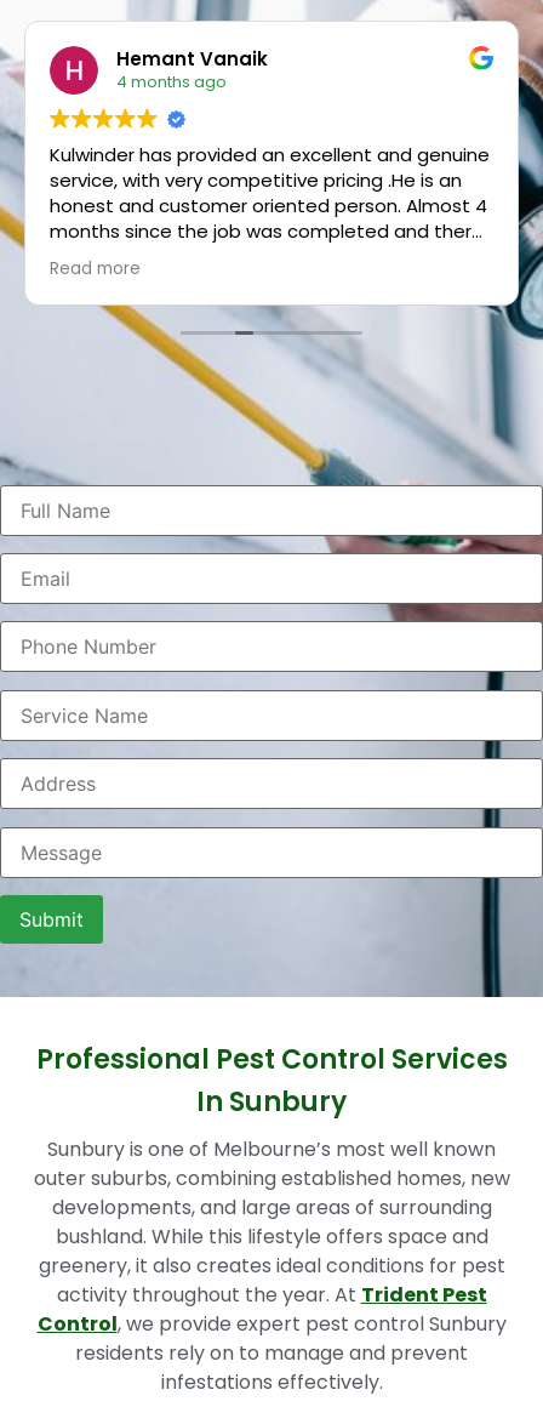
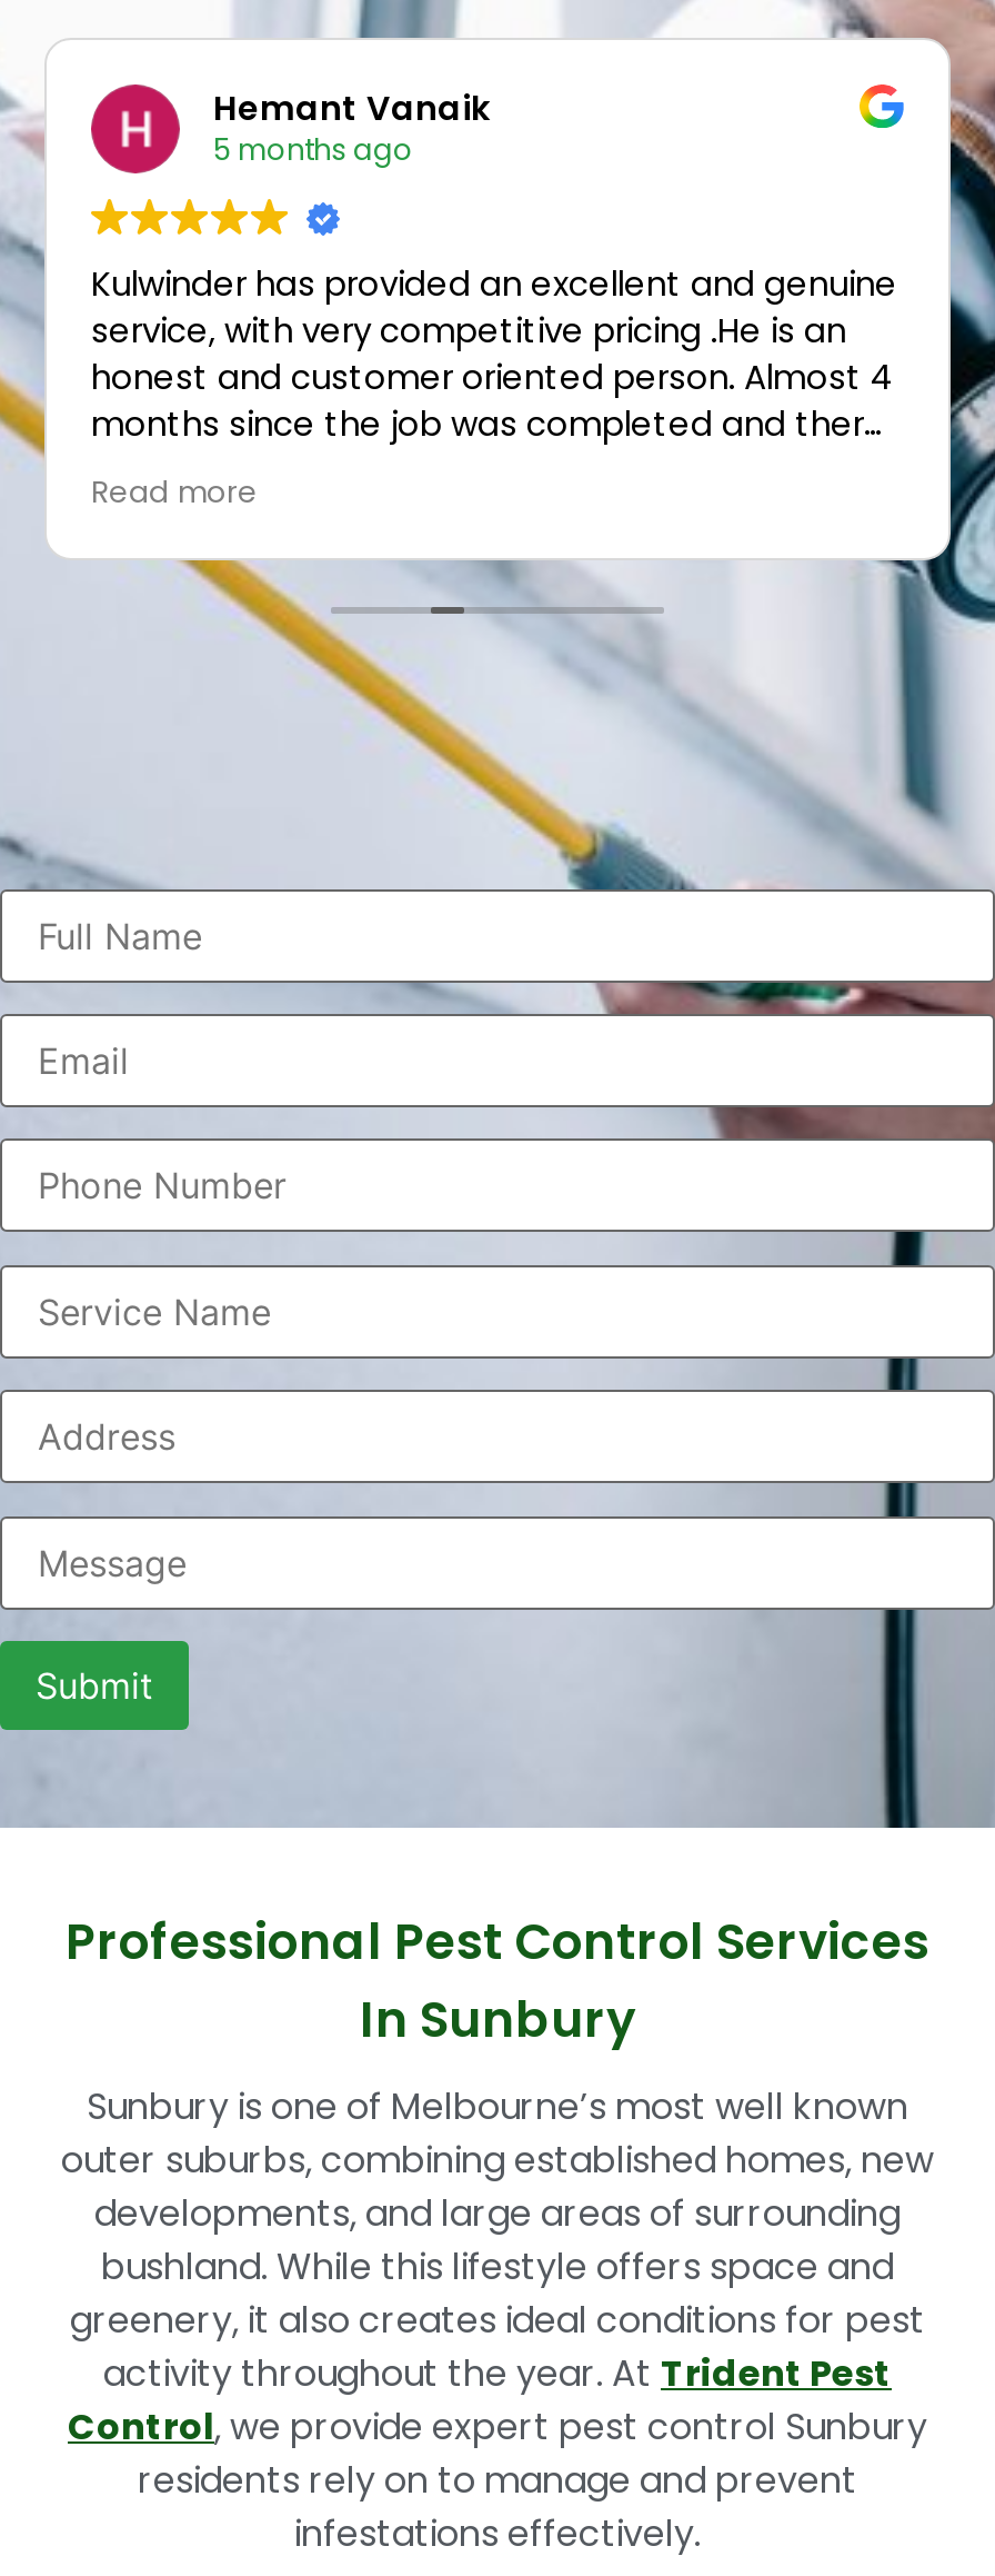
[116,70,227,94] 4 months ago -> [213,129,413,171] 5 months ago

